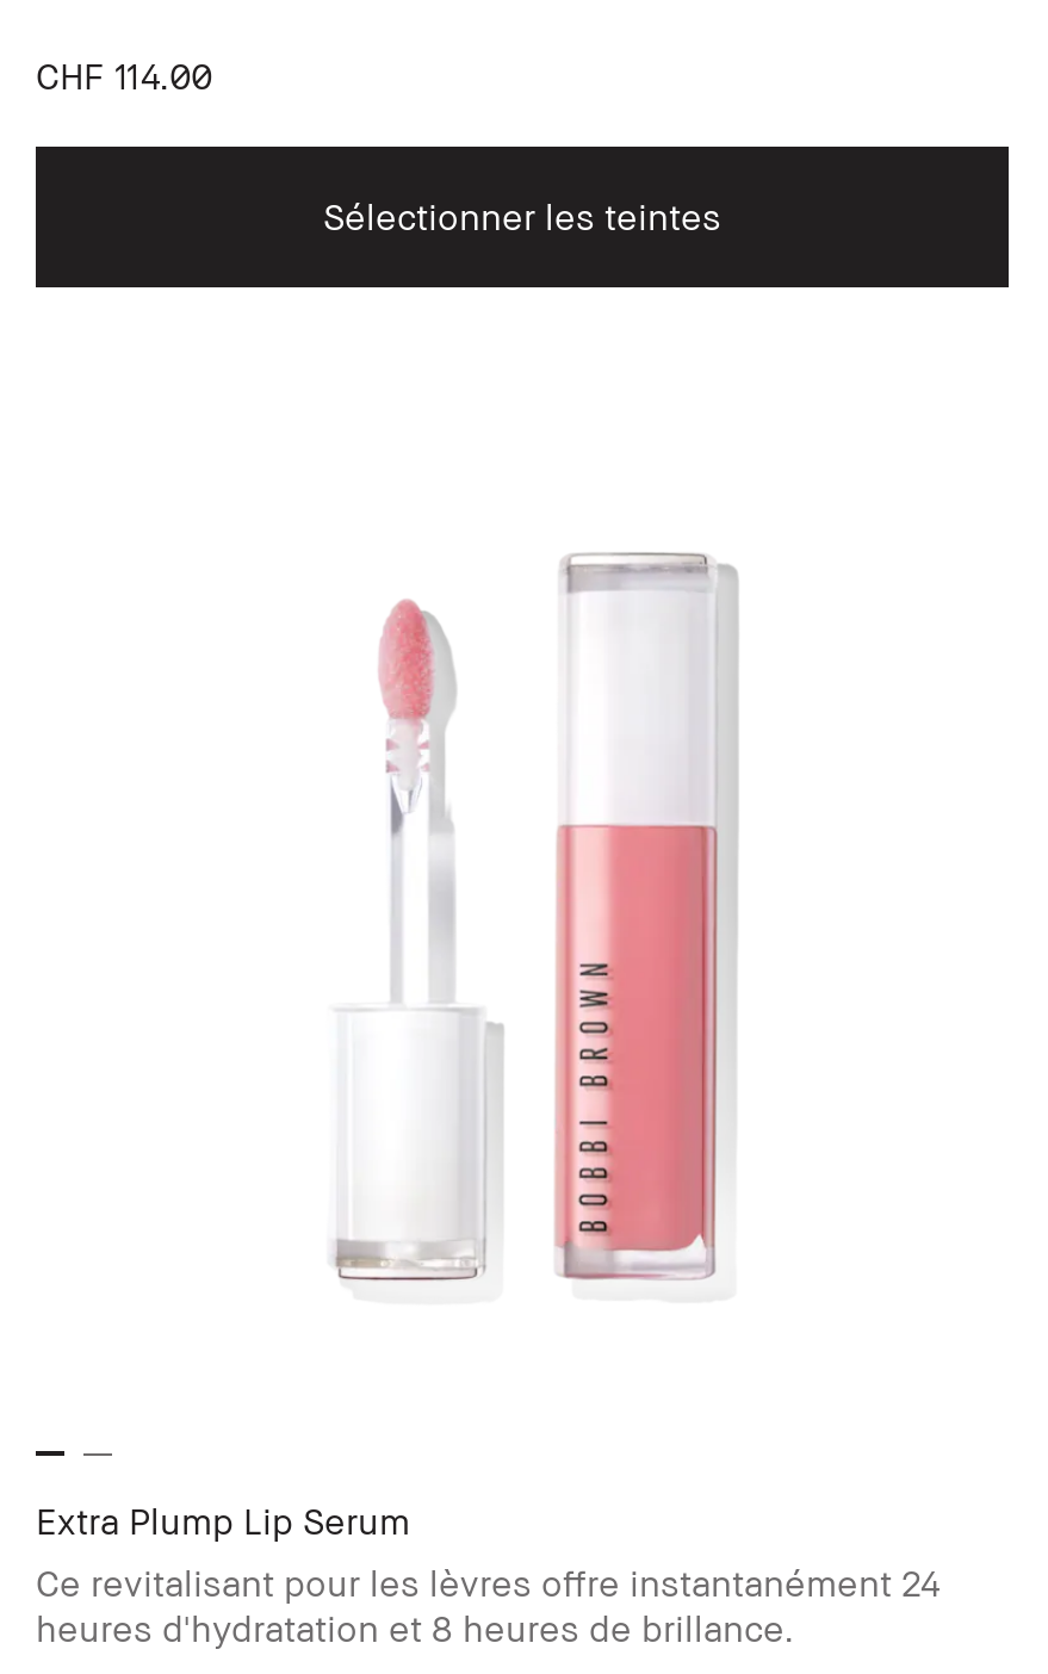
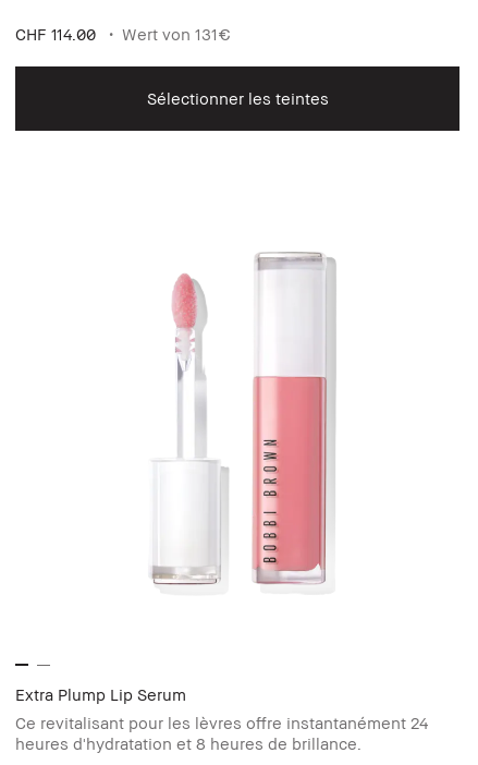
none -> [122,24,231,44] Wert von 131€

